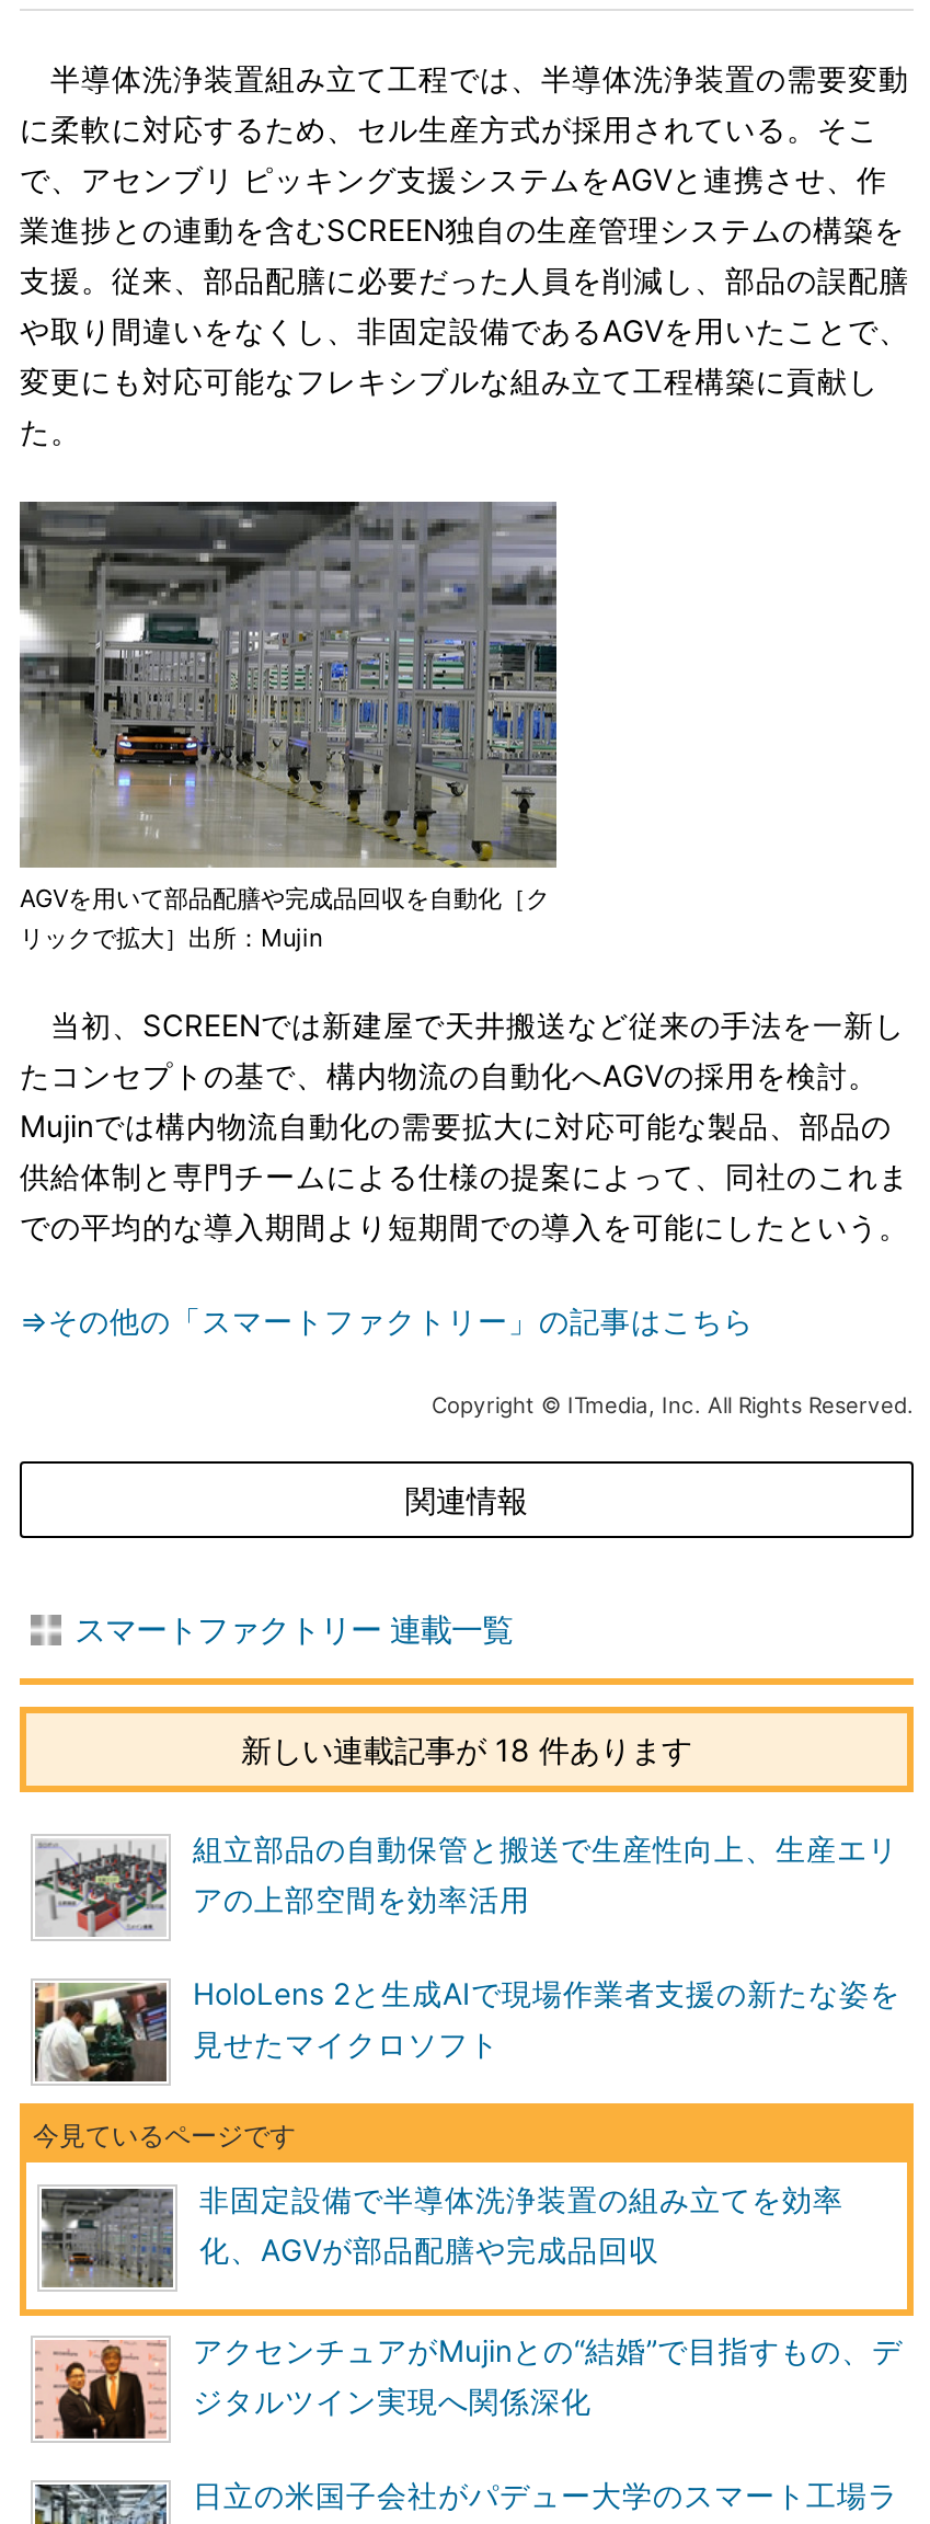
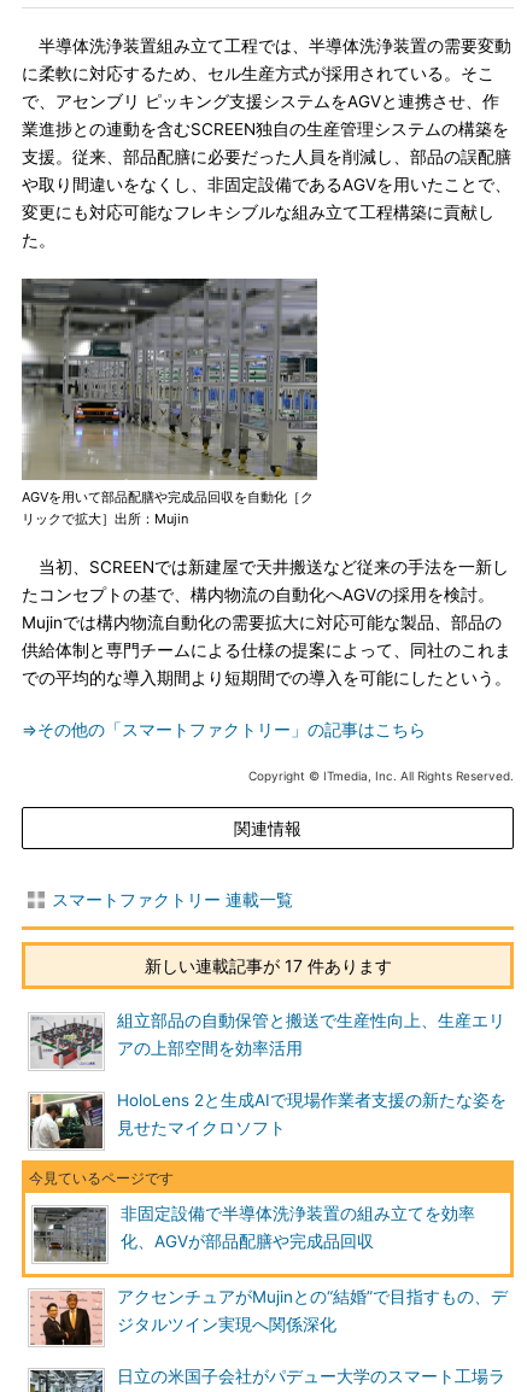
[241,1731,692,1768] 新しい連載記事が 18 件あります -> [144,955,391,976] 新しい連載記事が 17 件あります

